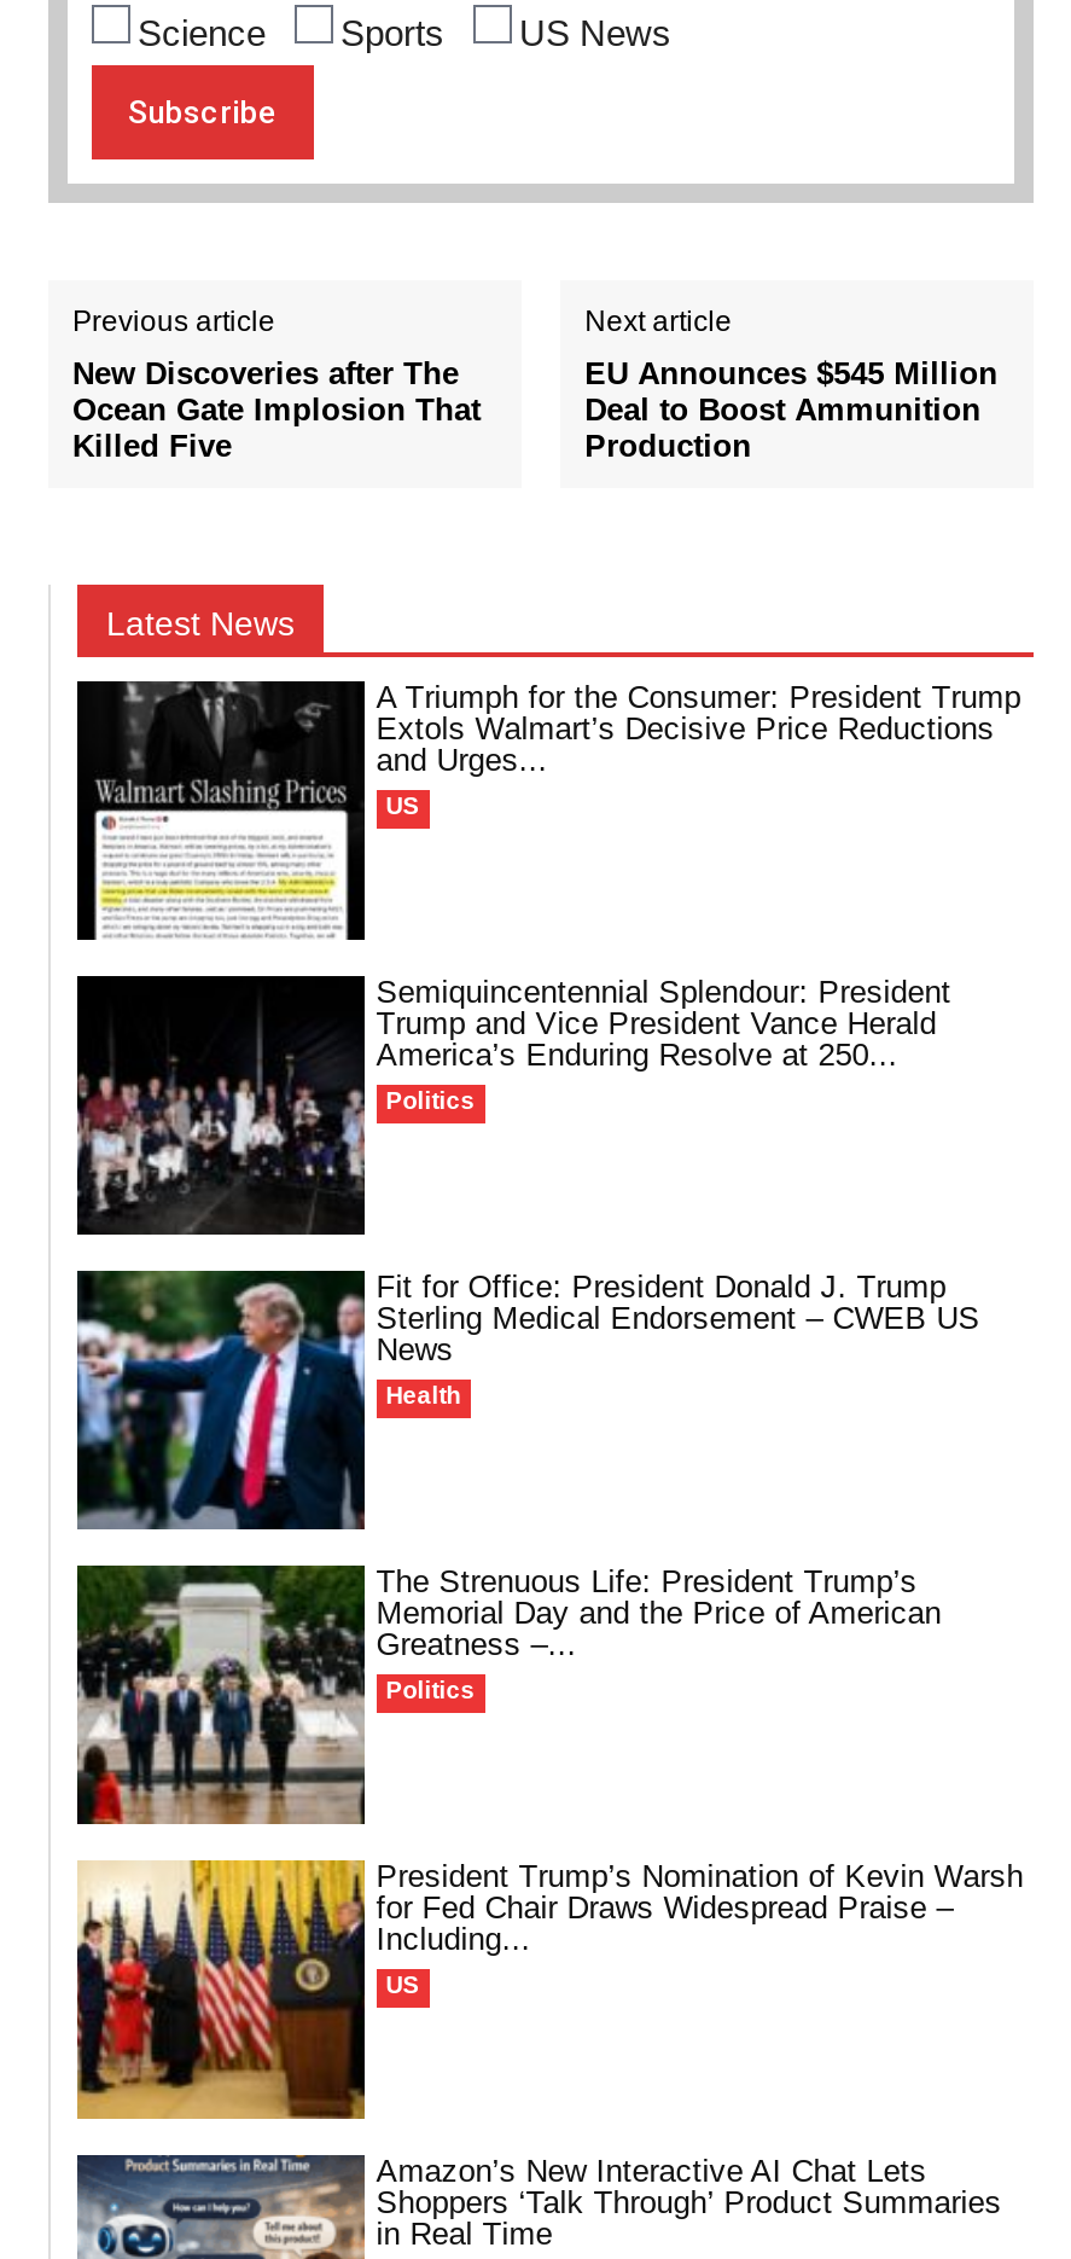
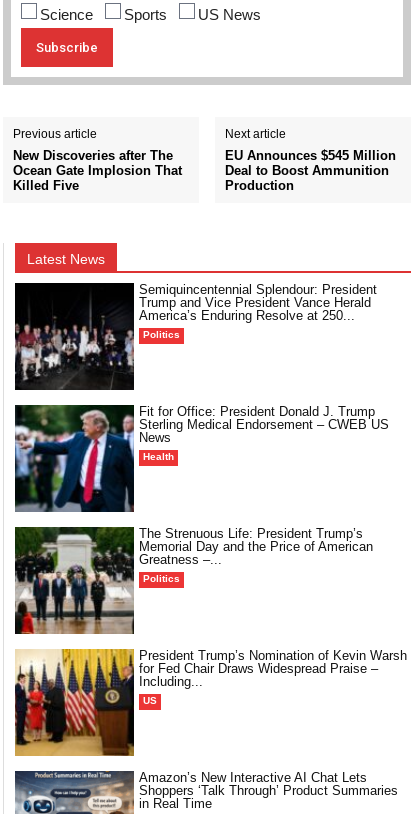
[75,680,1021,940] [image] | A Triumph for the Consumer: President Trump | Extols Walmart’s Decisive Price Reductions | and Urges... | US -> none

